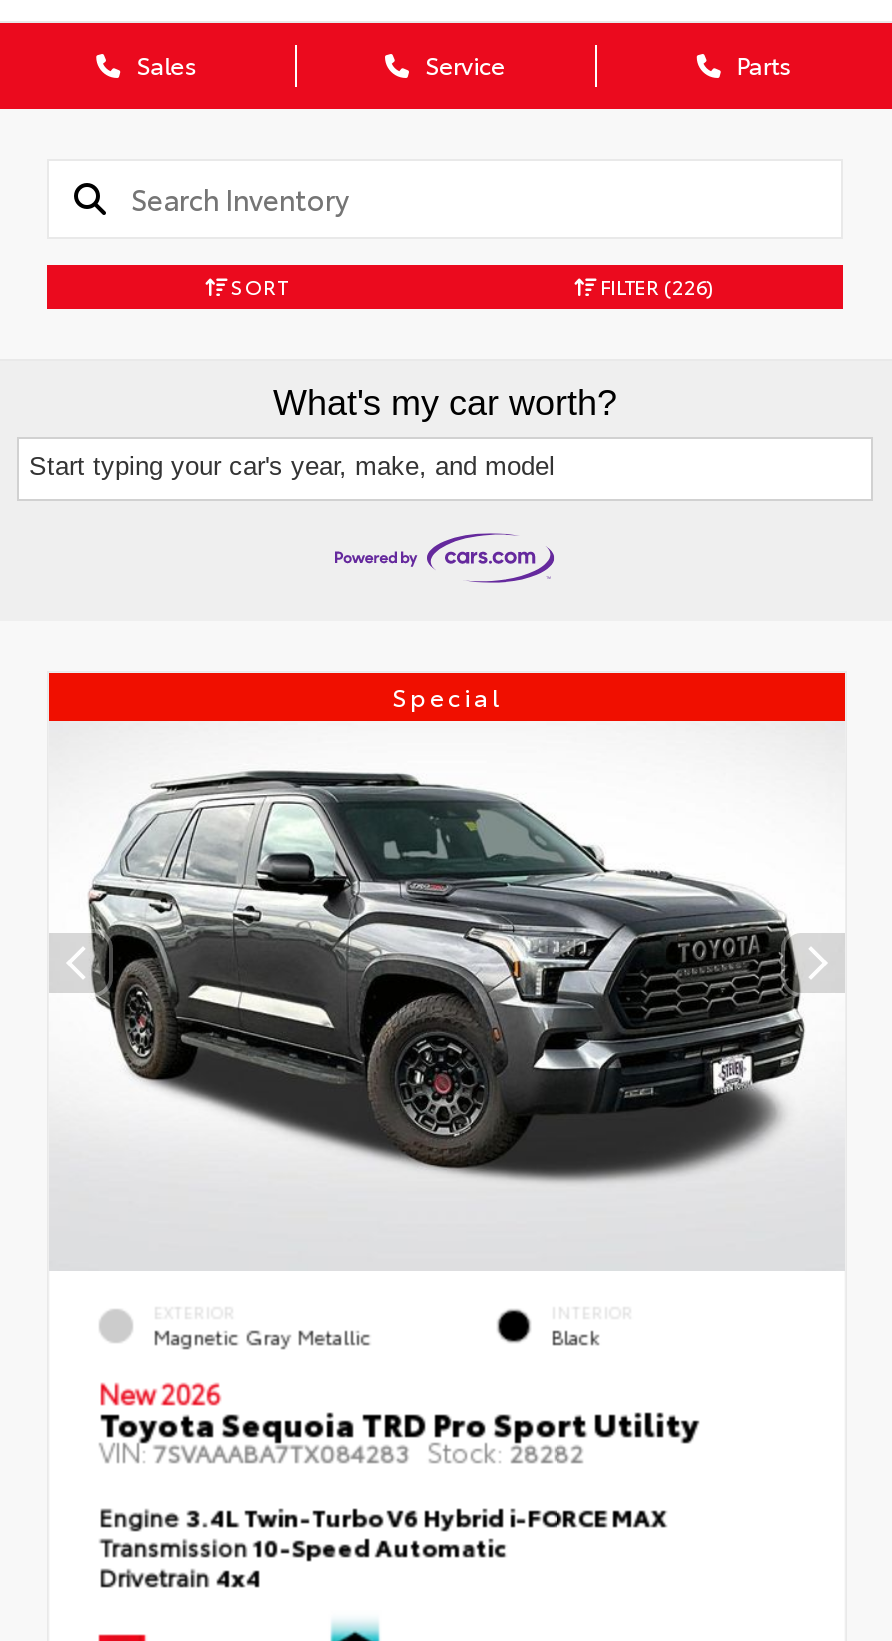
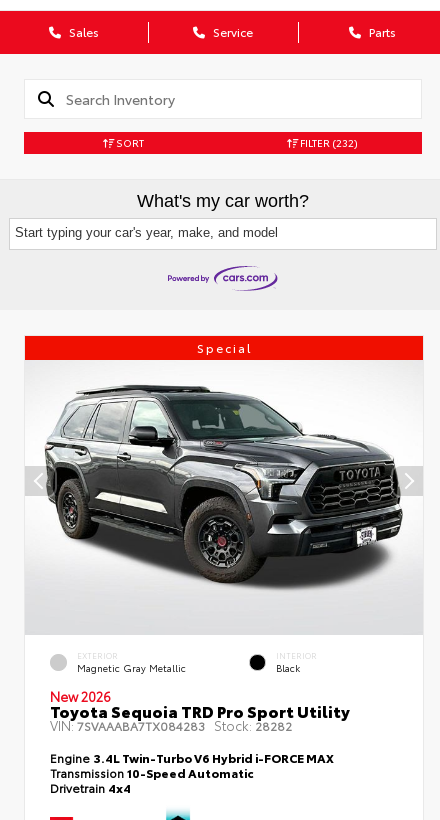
[596,271,714,301] FILTER (226) -> [298,135,358,150] FILTER (232)

